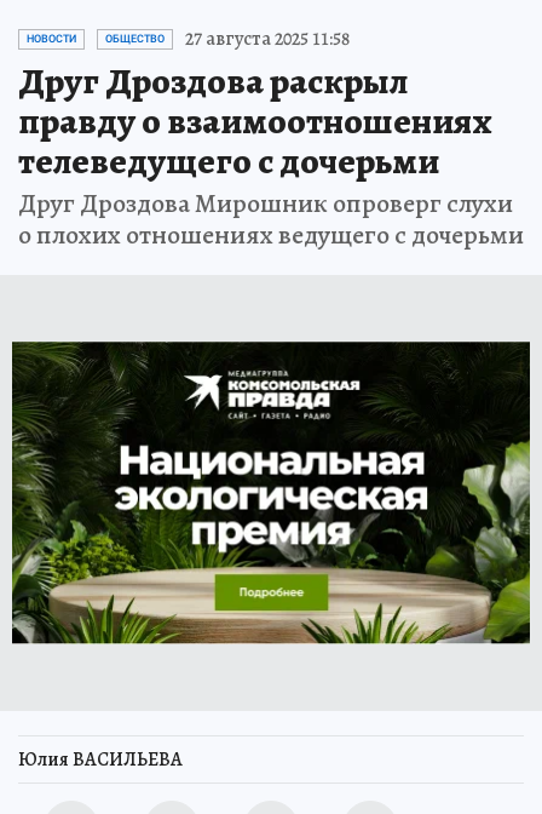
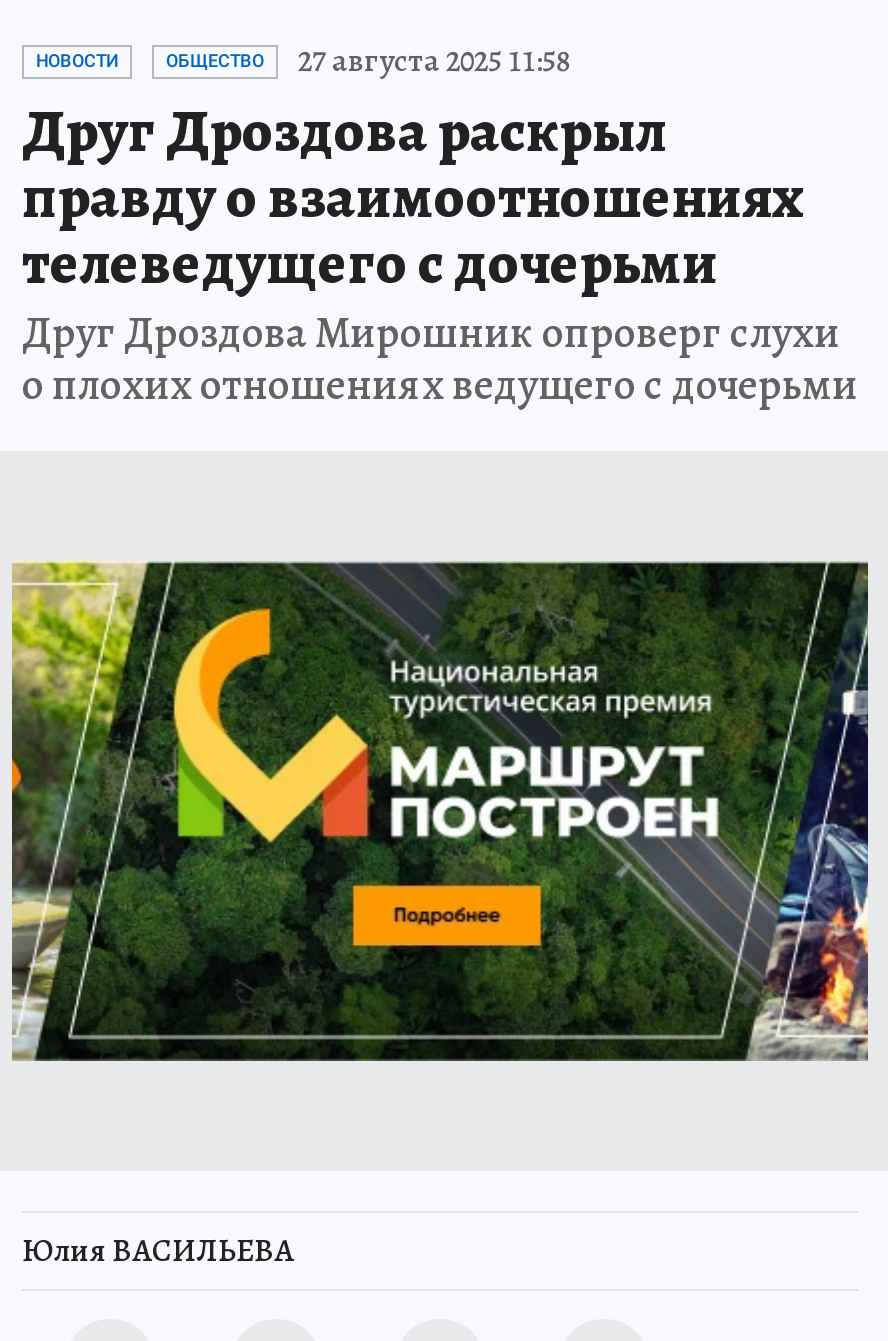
[11,340,531,644] [image] -> [10,561,870,1063] [image]

